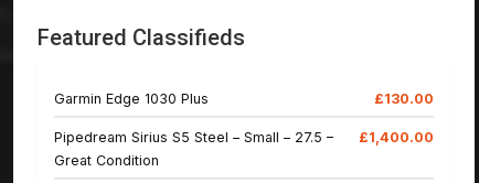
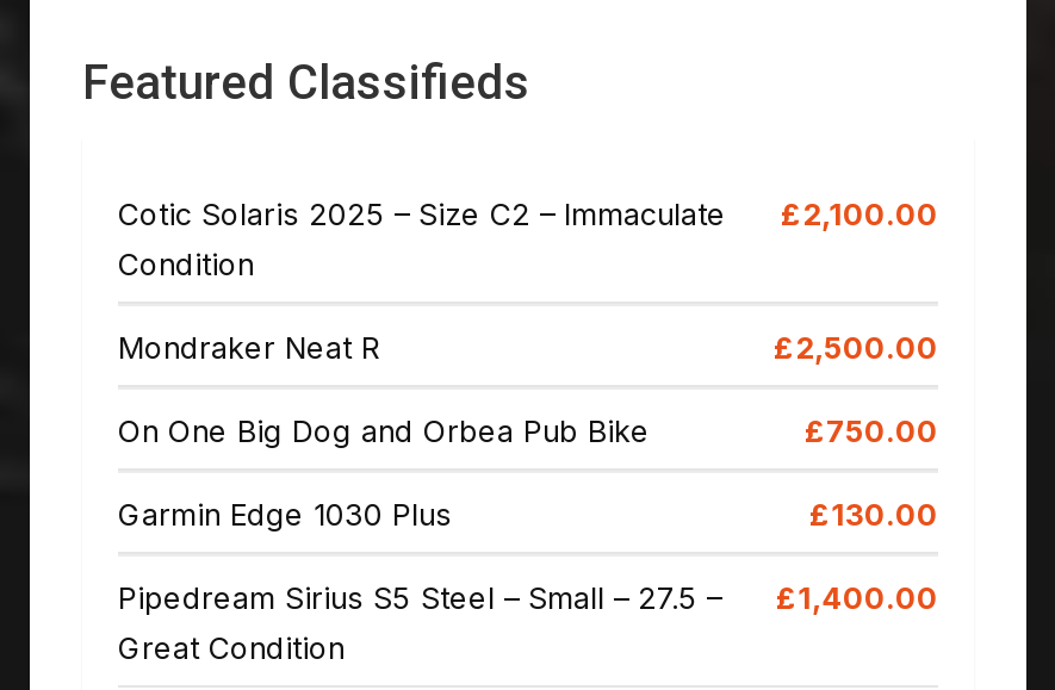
none -> [118,197,726,282] Cotic Solaris 2025 – Size C2 – Immaculate | Condition
none -> [118,330,938,449] Mondraker Neat R | £2,500.00 | On One Big Dog and Orbea Pub Bike | £750.00
none -> [781,197,938,232] £2,100.00

